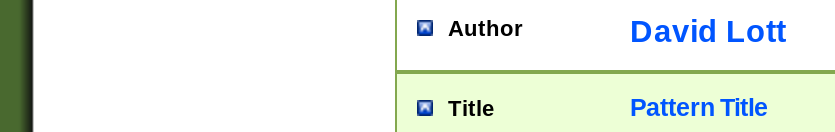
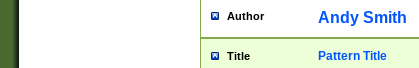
[630,14,786,48] David Lott -> [317,9,406,26] Andy Smith

